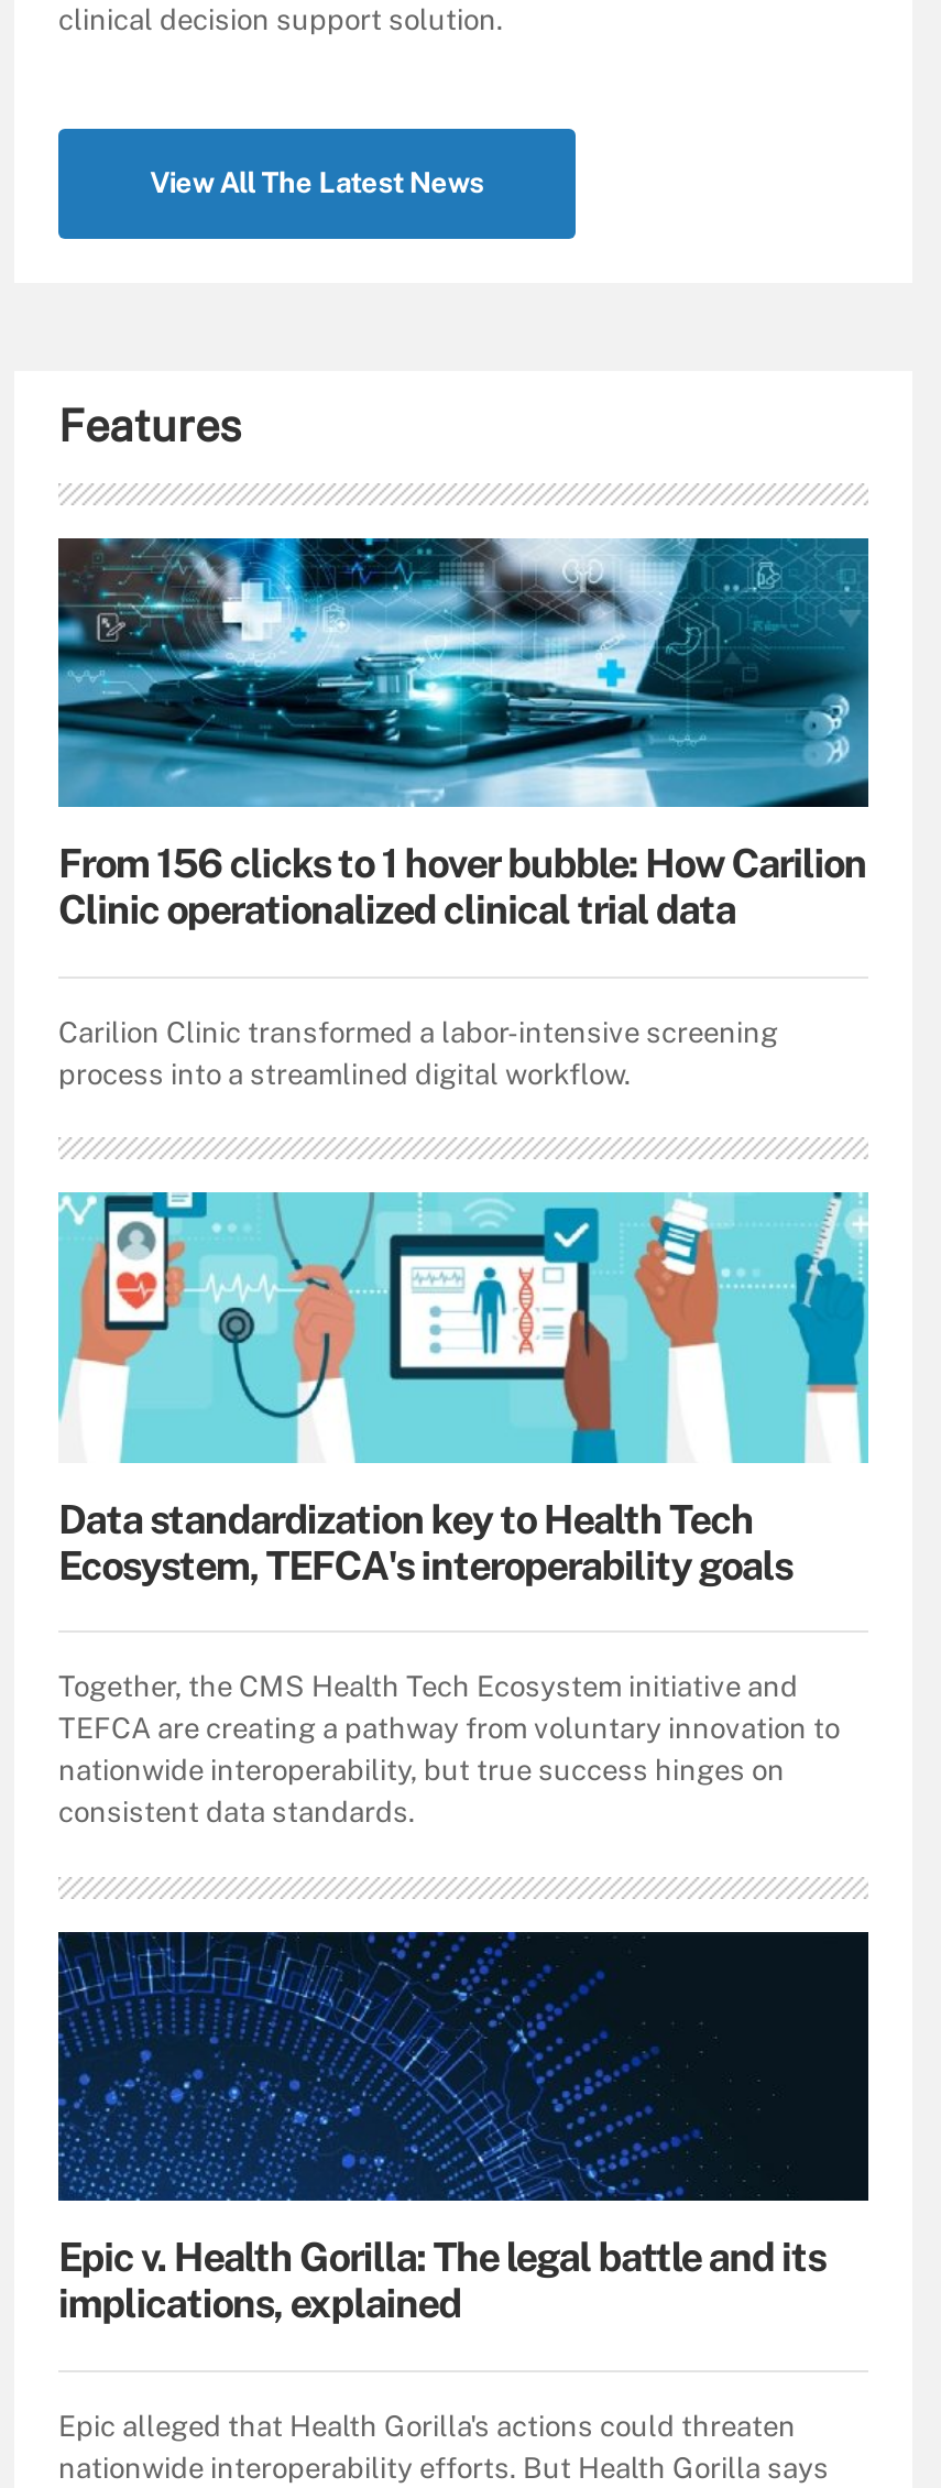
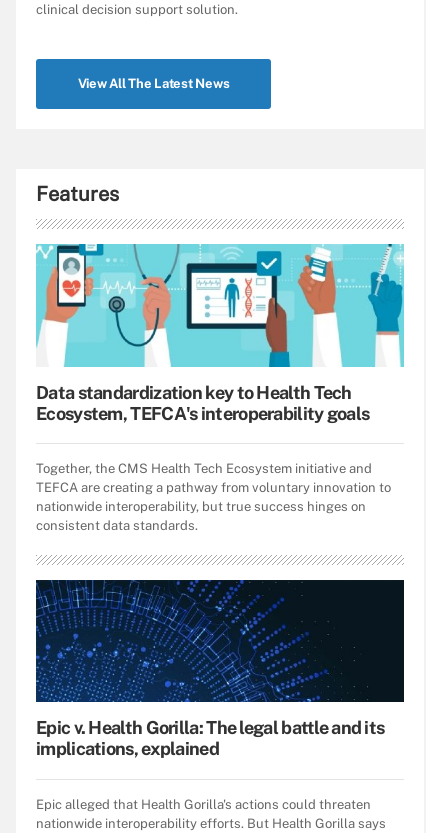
[56,535,871,1091] [image] | From 156 clicks to 1 hover bubble: How Carilion | Clinic operationalized clinical trial data | Carilion Clinic transformed a labor-intensive screening | process into a streamlined digital workflow. -> none

